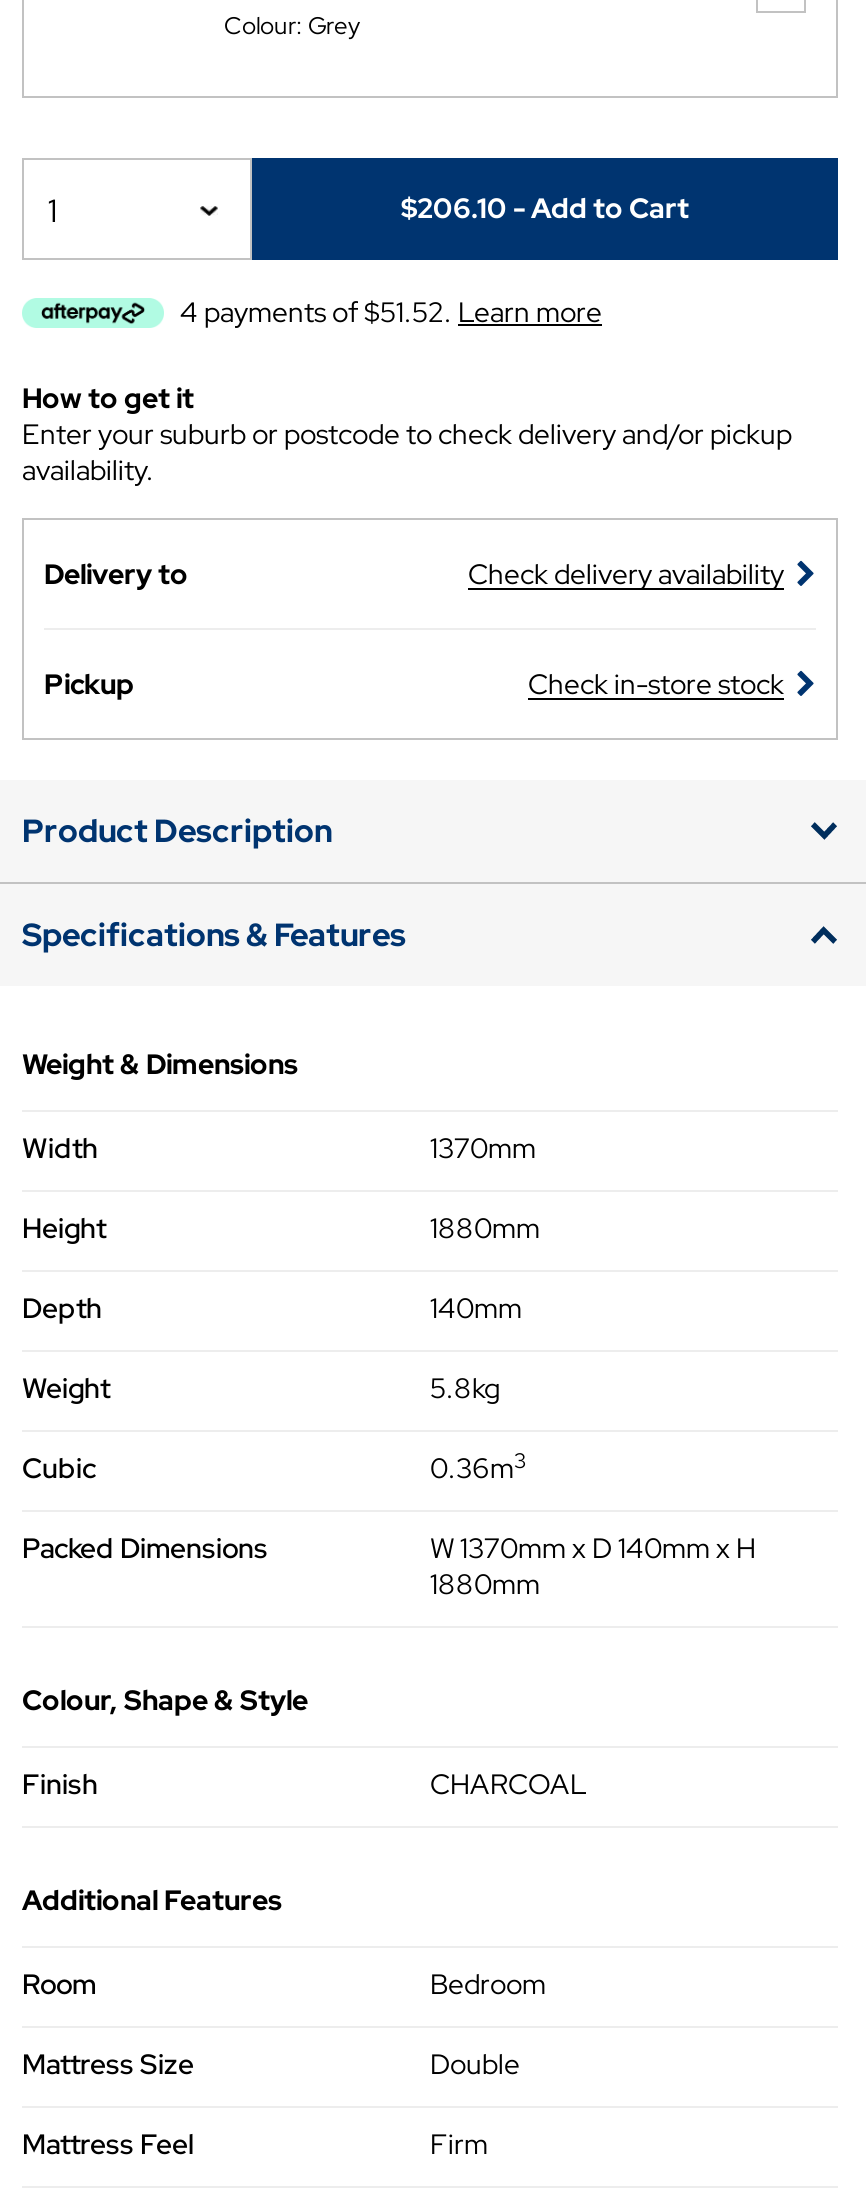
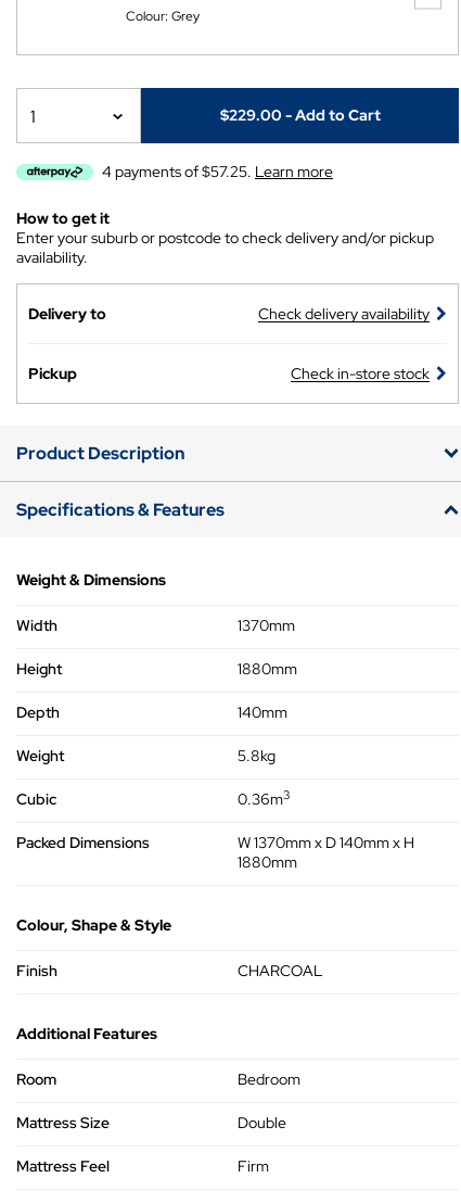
[401,191,689,227] $206.10 - Add to Cart -> [220,106,380,125] $229.00 - Add to Cart
[180,295,602,331] 4 payments of $51.52. Learn more -> [102,162,333,182] 4 payments of $57.25. Learn more

